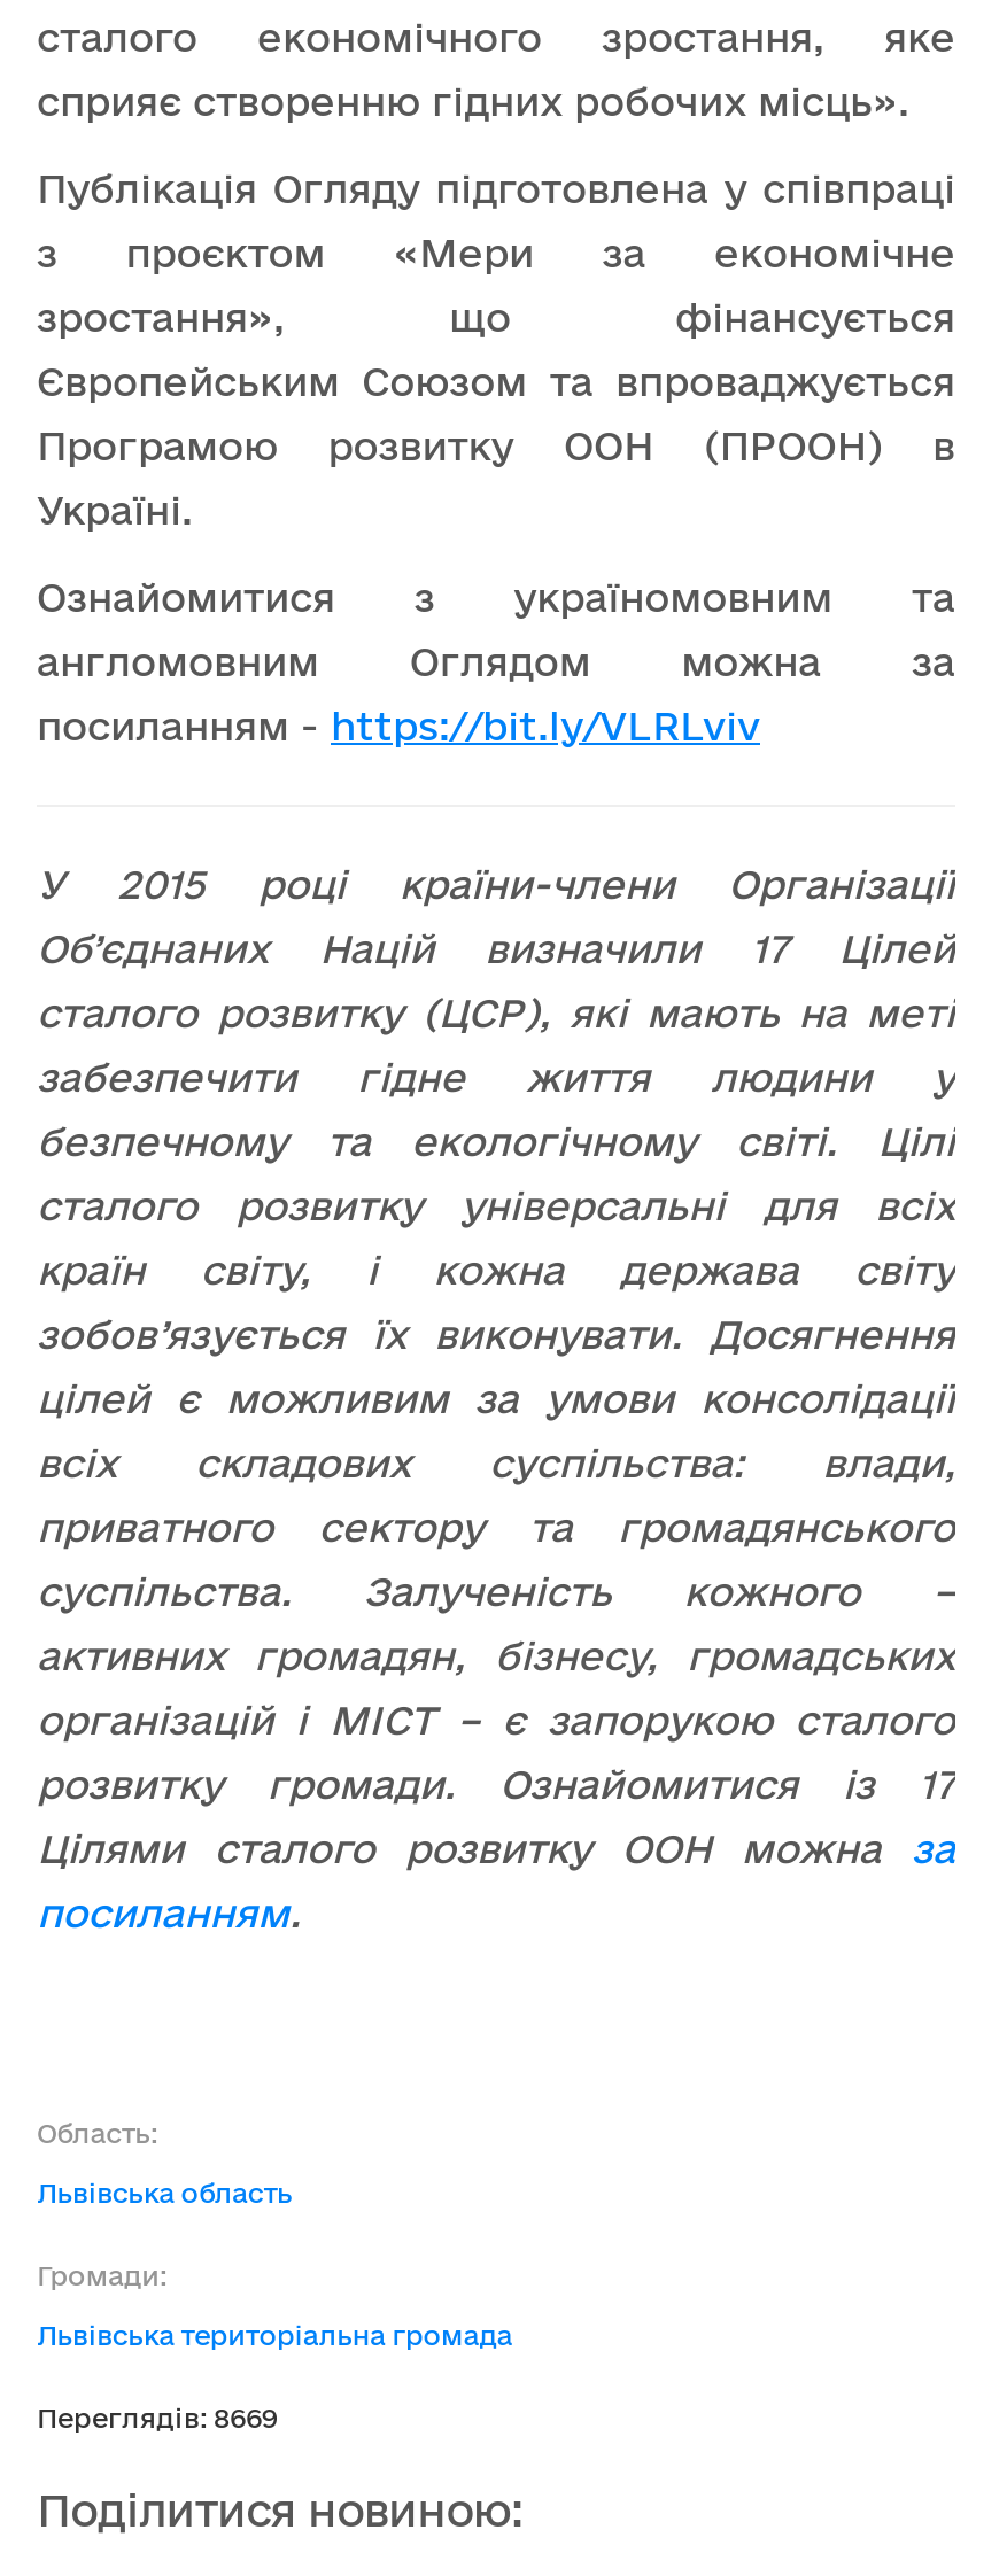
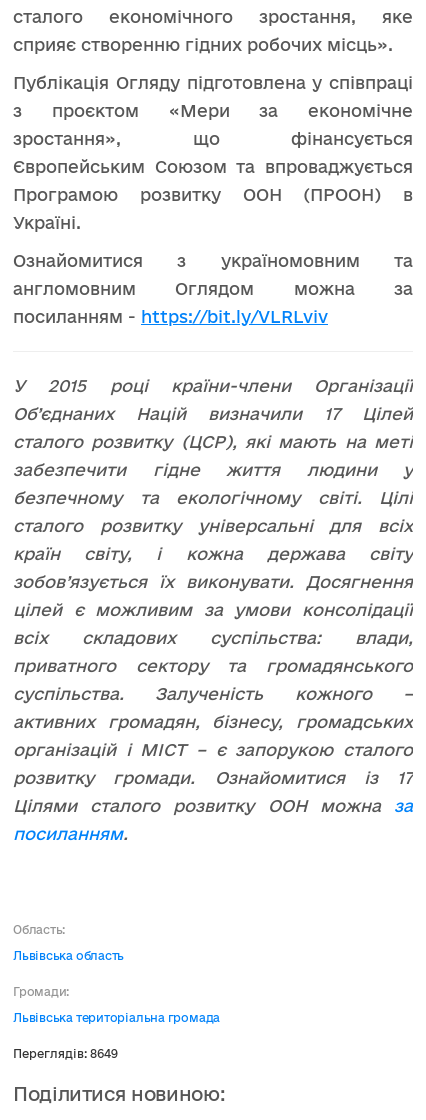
[37,2403,278,2433] Переглядів: 8669 -> [13,1047,118,1060] Переглядів: 8649

